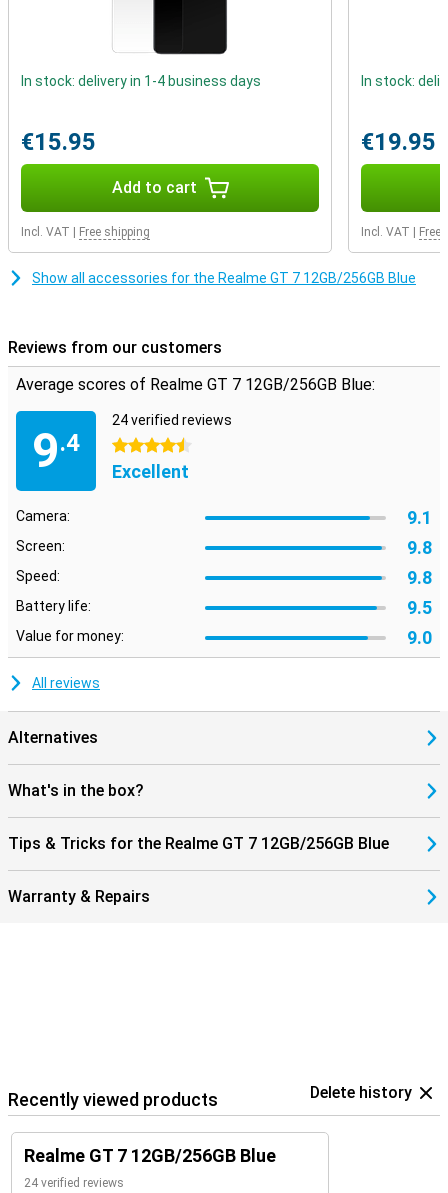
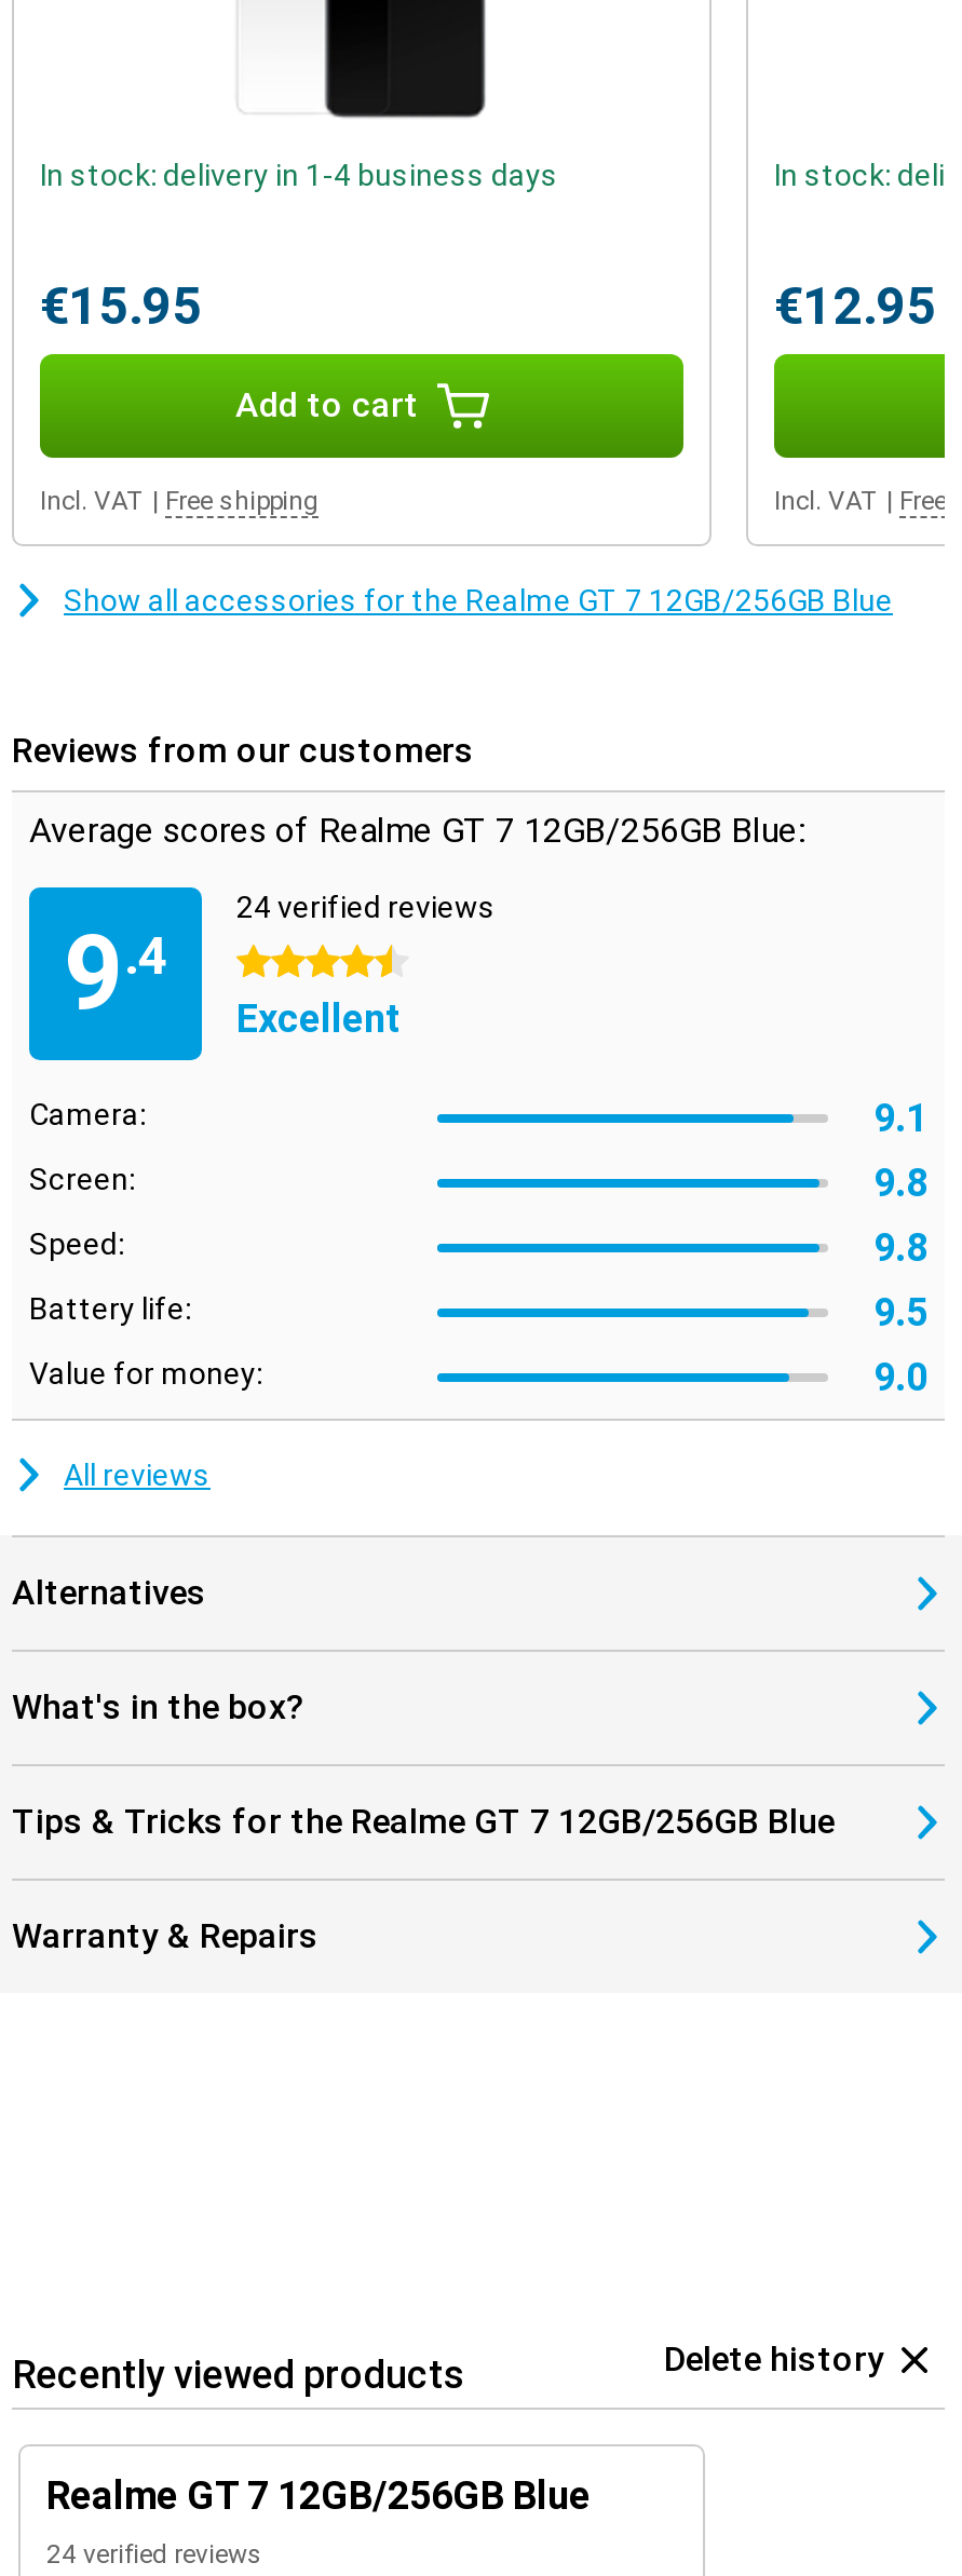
[361,128,436,156] €19.95 -> [774,276,936,337] €12.95

